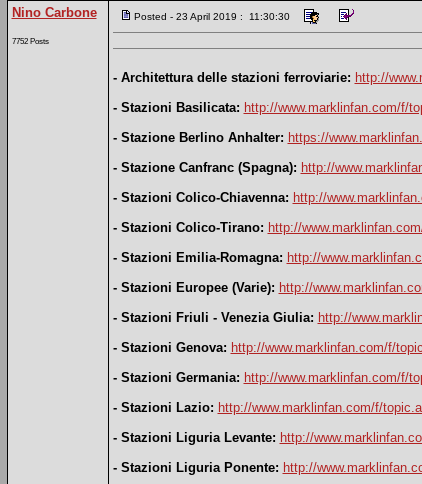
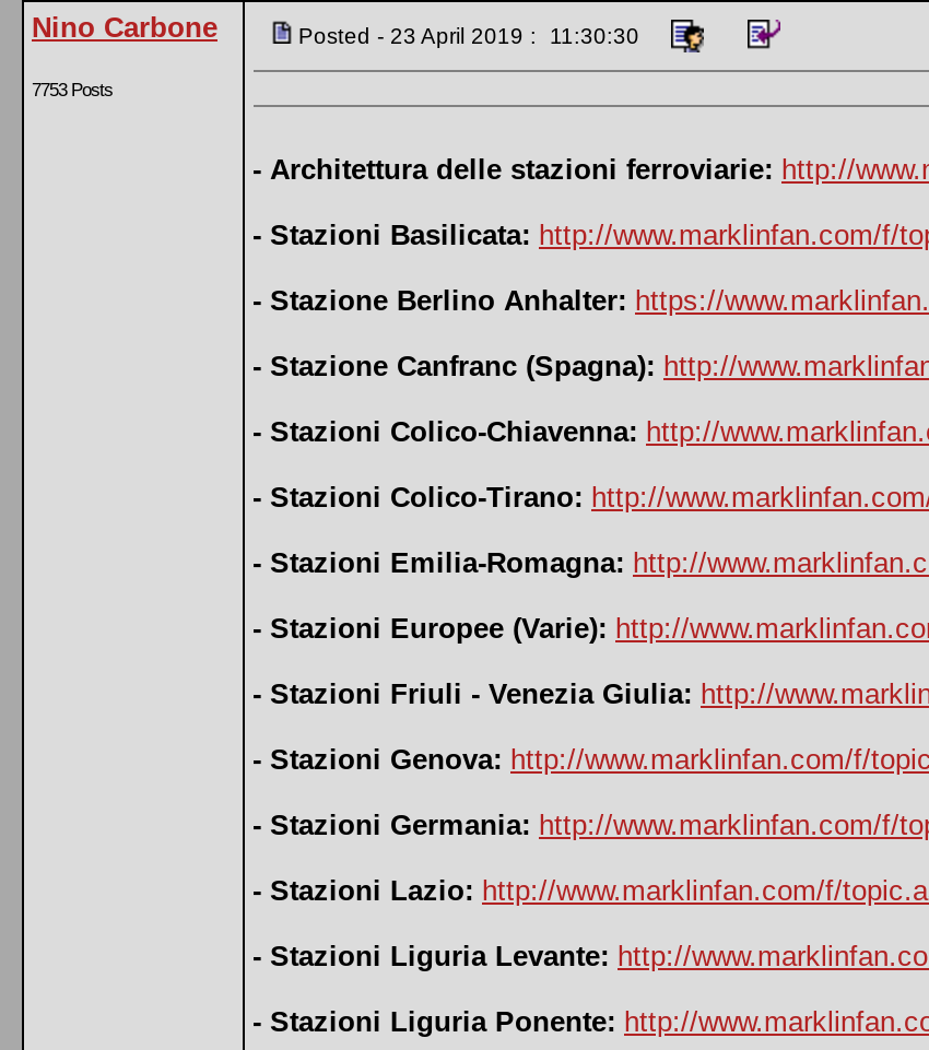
[11,36,48,46] 7752 Posts -> [32,79,113,101] 7753 Posts

